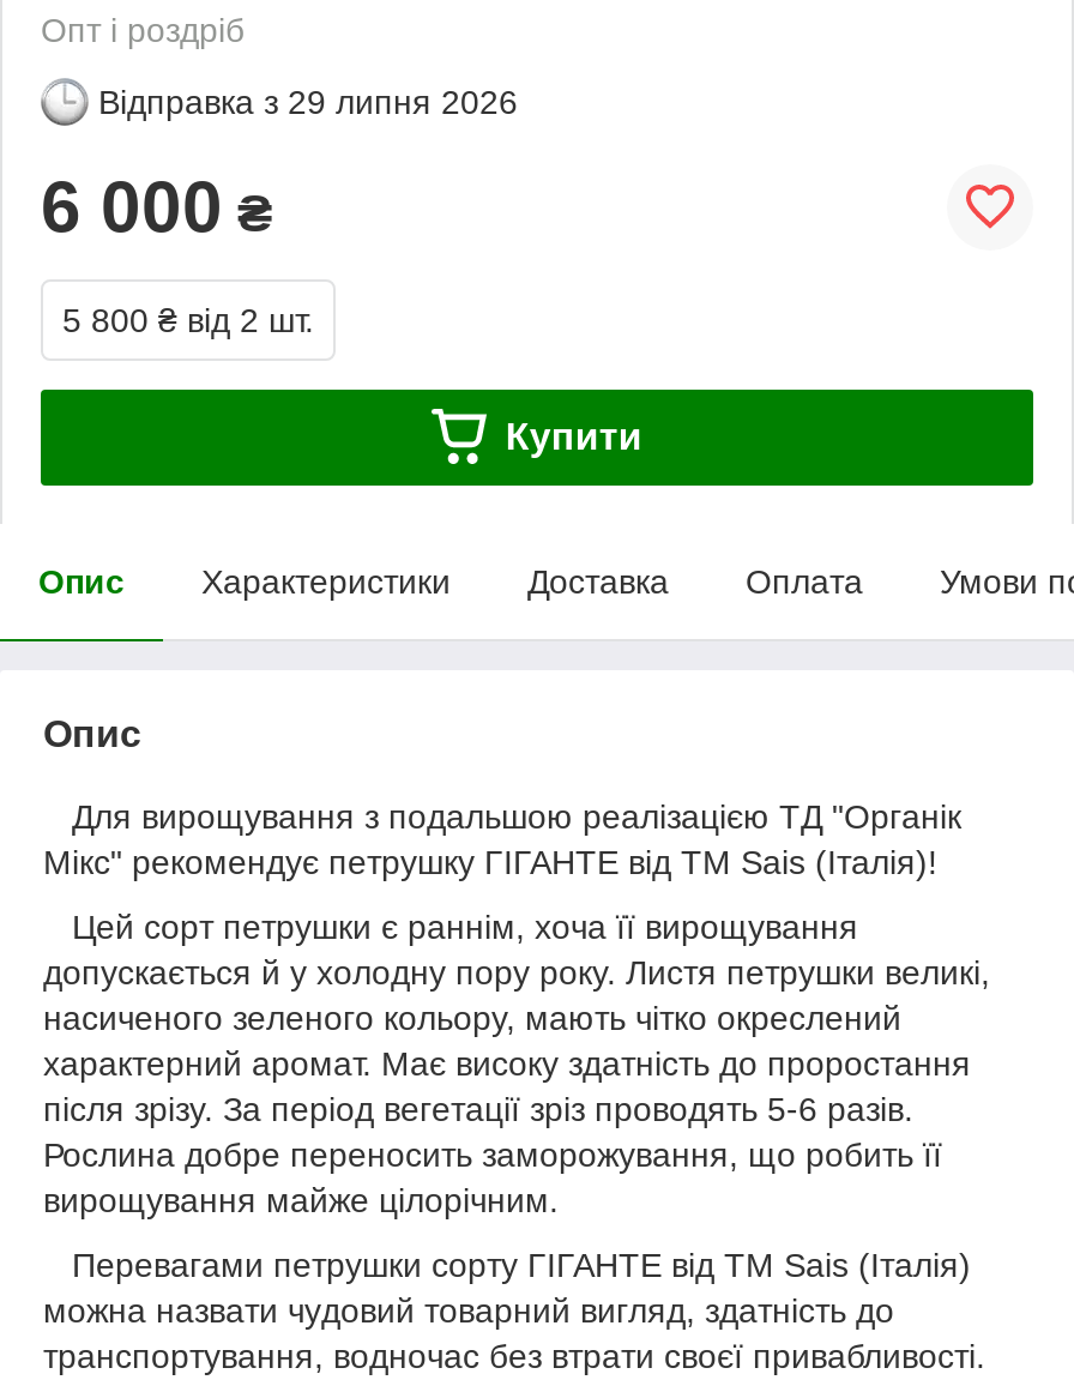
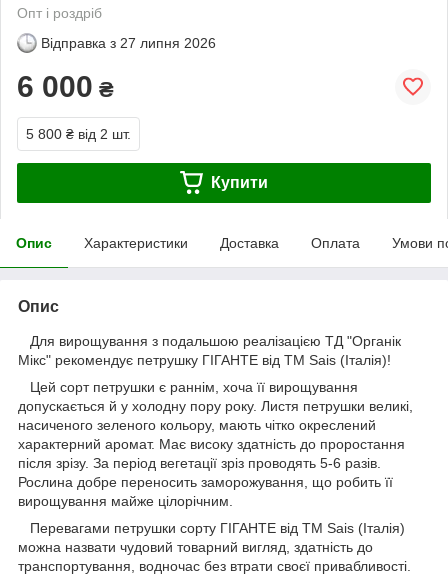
[98,82,518,121] Відправка з 29 липня 2026 -> [41,35,216,51] Відправка з 27 липня 2026

